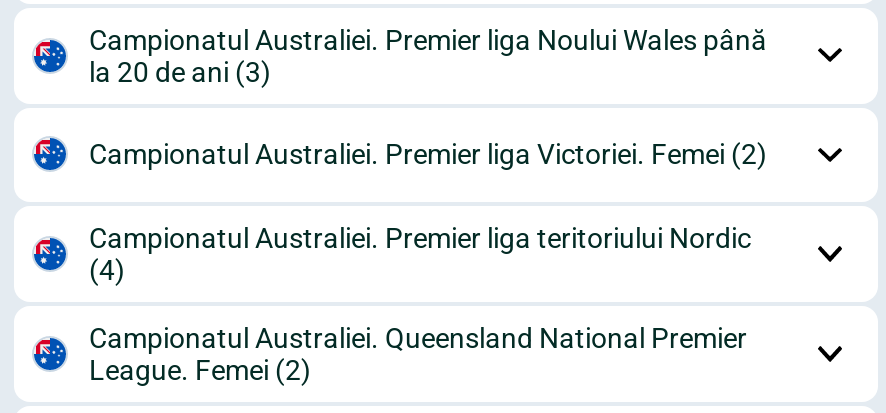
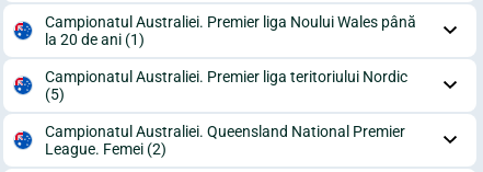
[89,55,767,170] la 20 de ani (3) | Campionatul Australiei. Premier liga Victoriei. Femei (2) -> [44,30,144,48] la 20 de ani (1)
[89,254,125,286] (4) -> [44,85,64,102] (5)

